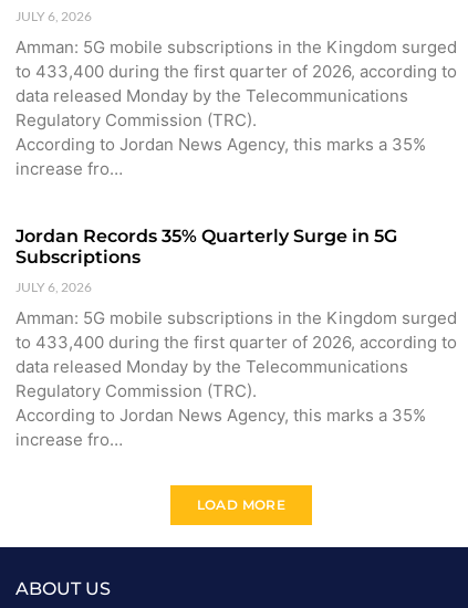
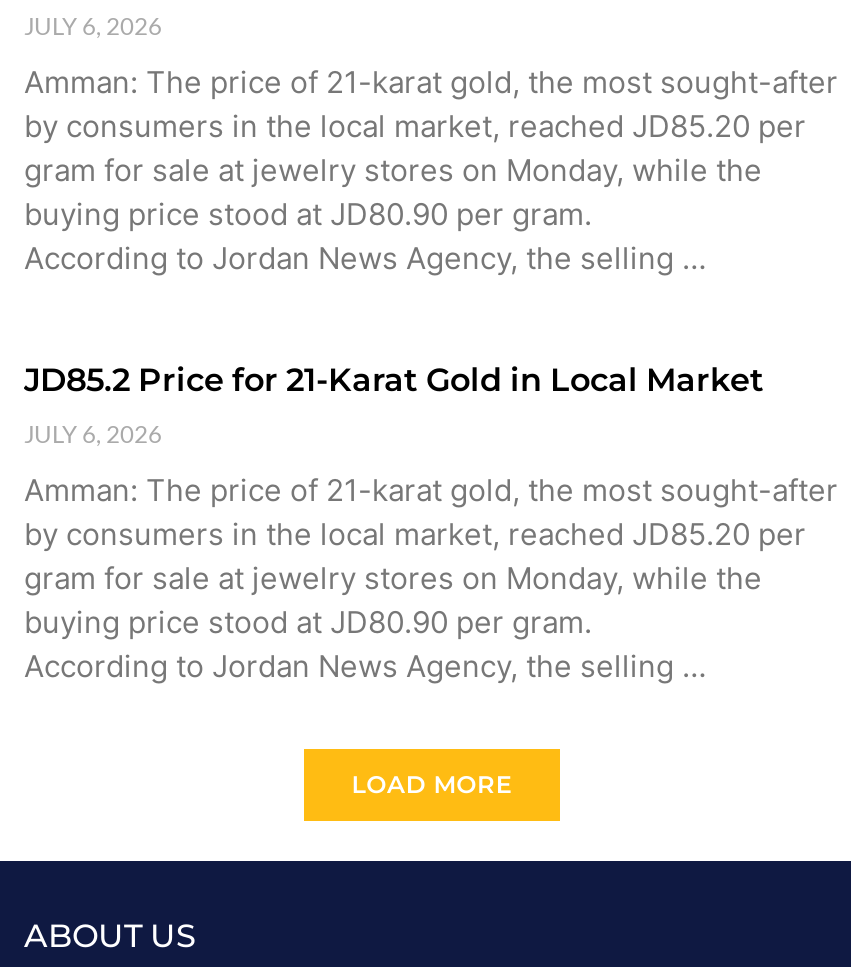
[15,36,457,179] Amman: 5G mobile subscriptions in the Kingdom surged | to 433,400 during the first quarter of 2026, according to | data released Monday by the Telecommunications | Regulatory Commission (TRC). | According to Jordan News Agency, this marks a 35% | increase fro… -> [24,63,838,277] Amman: The price of 21-karat gold, the most sought-after | by consumers in the local market, reached JD85.20 per | gram for sale at jewelry stores on Monday, while the | buying price stood at JD80.90 per gram. | According to Jordan News Agency, the selling …
[15,225,397,267] Jordan Records 35% Quarterly Surge in 5G | Subscriptions -> [24,361,764,399] JD85.2 Price for 21-Karat Gold in Local Market
[15,307,457,450] Amman: 5G mobile subscriptions in the Kingdom surged | to 433,400 during the first quarter of 2026, according to | data released Monday by the Telecommunications | Regulatory Commission (TRC). | According to Jordan News Agency, this marks a 35% | increase fro… -> [24,471,838,685] Amman: The price of 21-karat gold, the most sought-after | by consumers in the local market, reached JD85.20 per | gram for sale at jewelry stores on Monday, while the | buying price stood at JD80.90 per gram. | According to Jordan News Agency, the selling …

